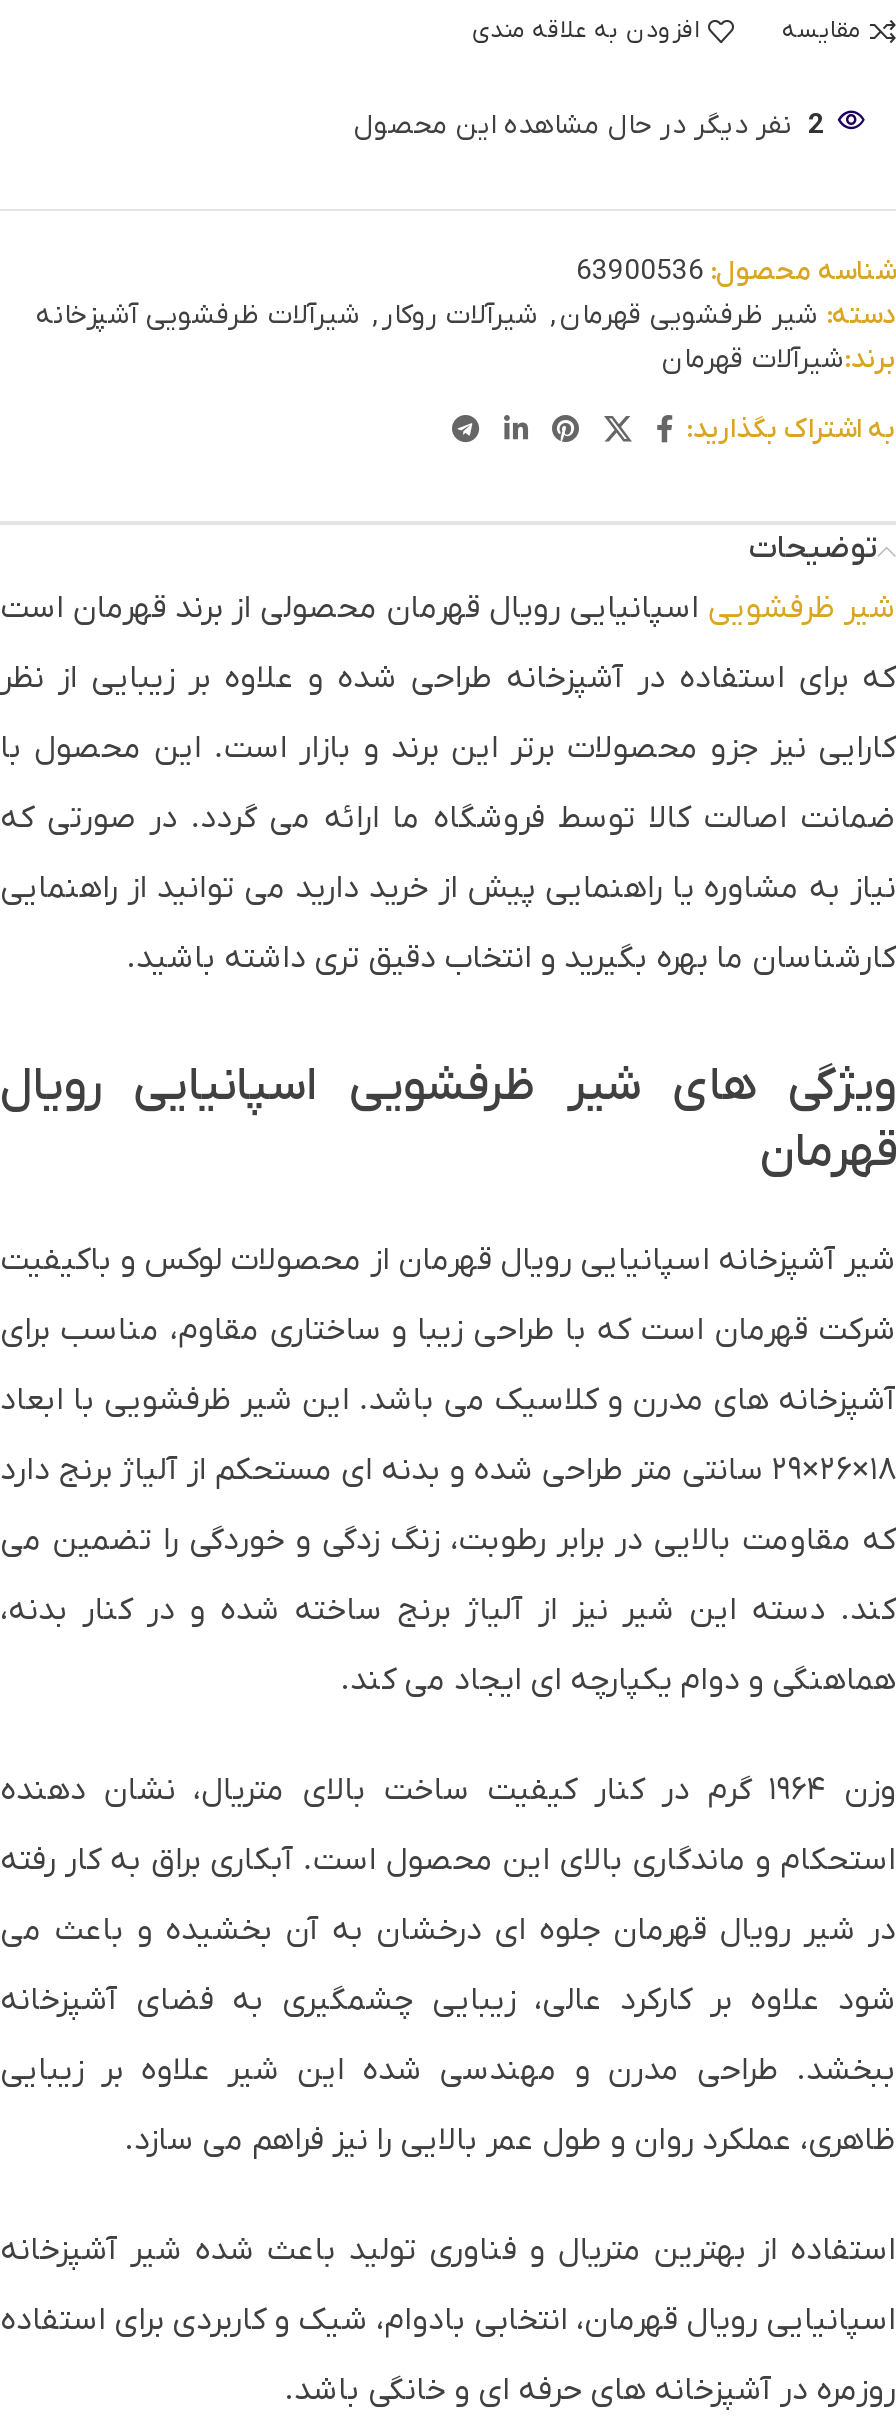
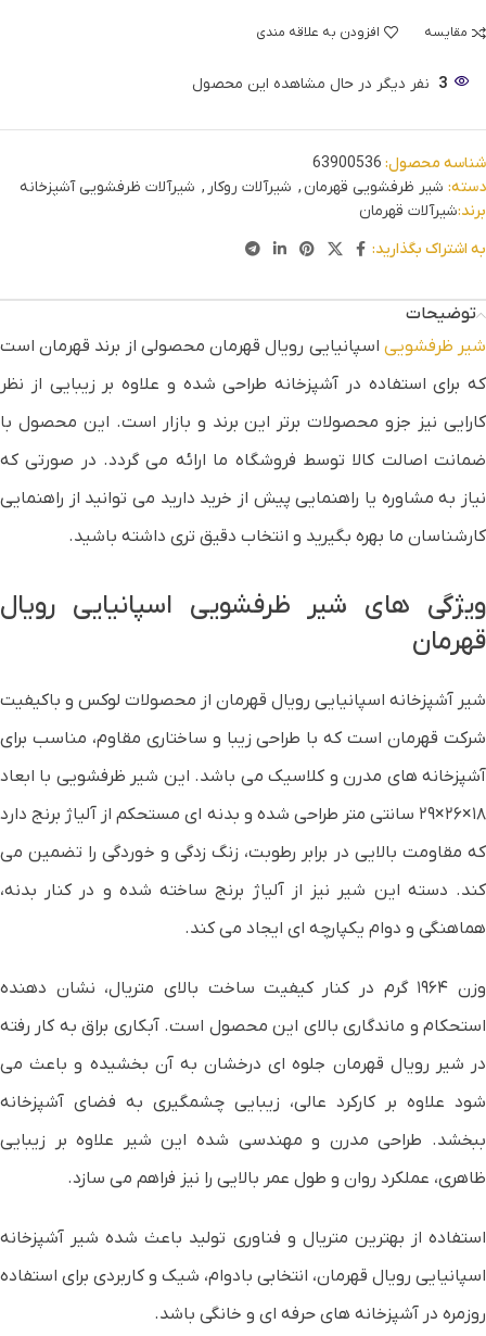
[354,106,824,144] 2 نفر دیگر در حال مشاهده این محصول -> [192,73,447,94] 3 نفر دیگر در حال مشاهده این محصول

